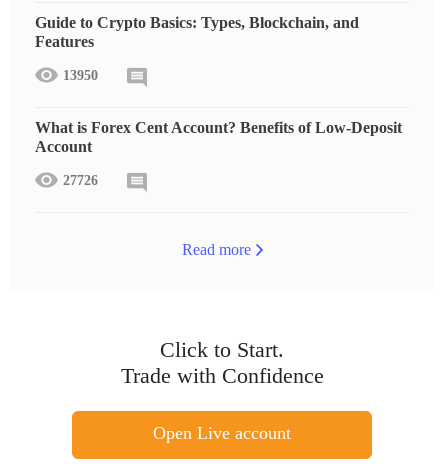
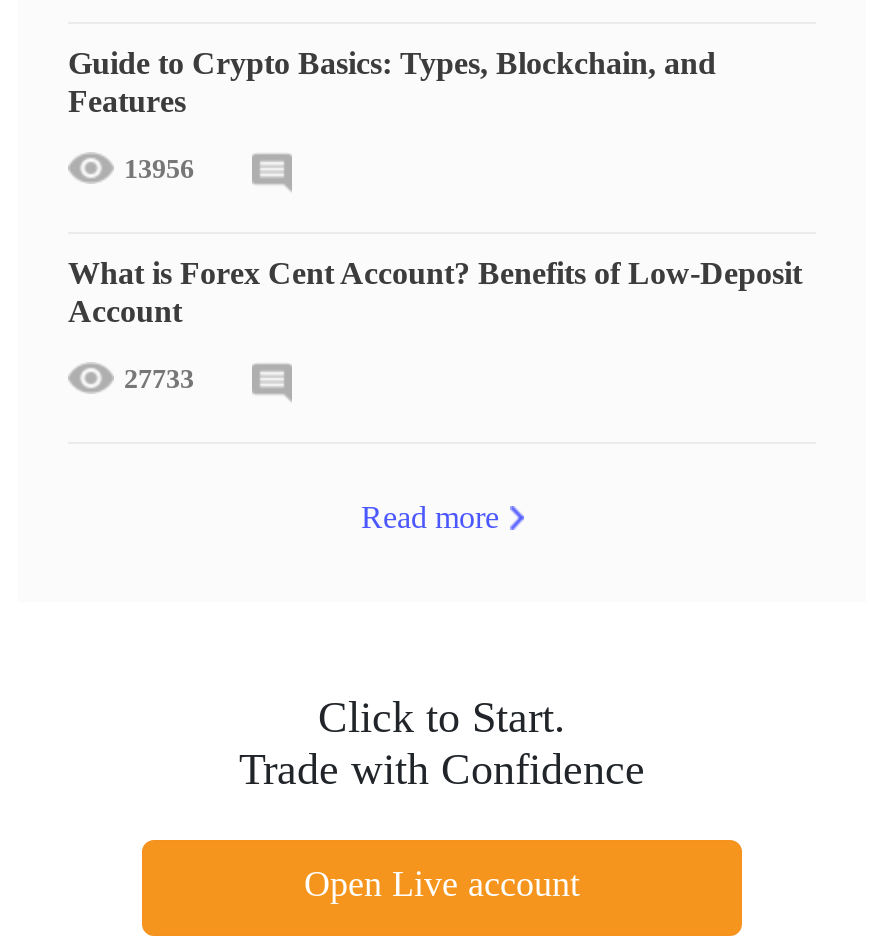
[63,67,98,82] 13950 -> [124,153,194,183] 13956
[63,172,98,187] 27726 -> [124,363,194,393] 27733

